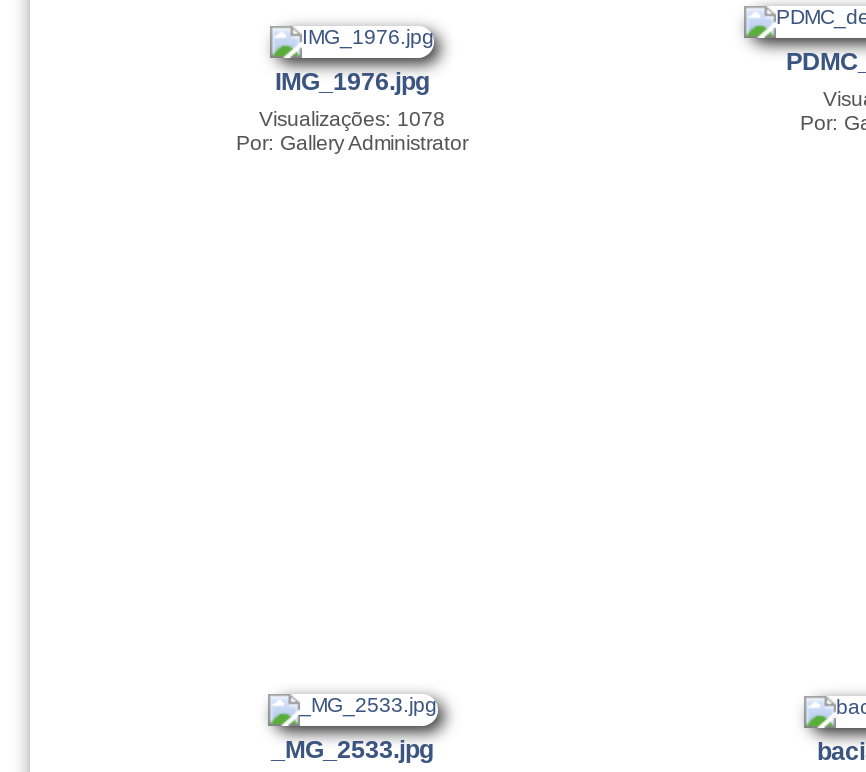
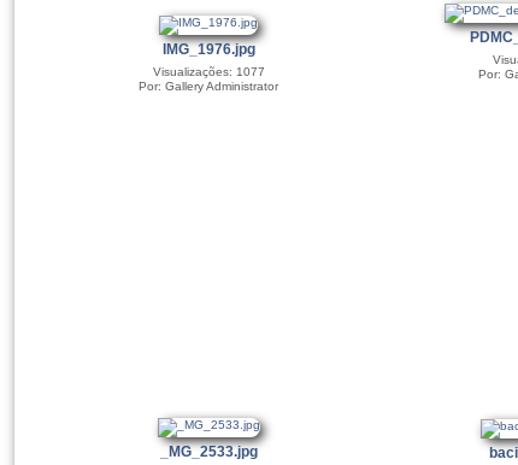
[259,109,445,131] Visualizações: 1078 -> [152,65,264,79] Visualizações: 1077

